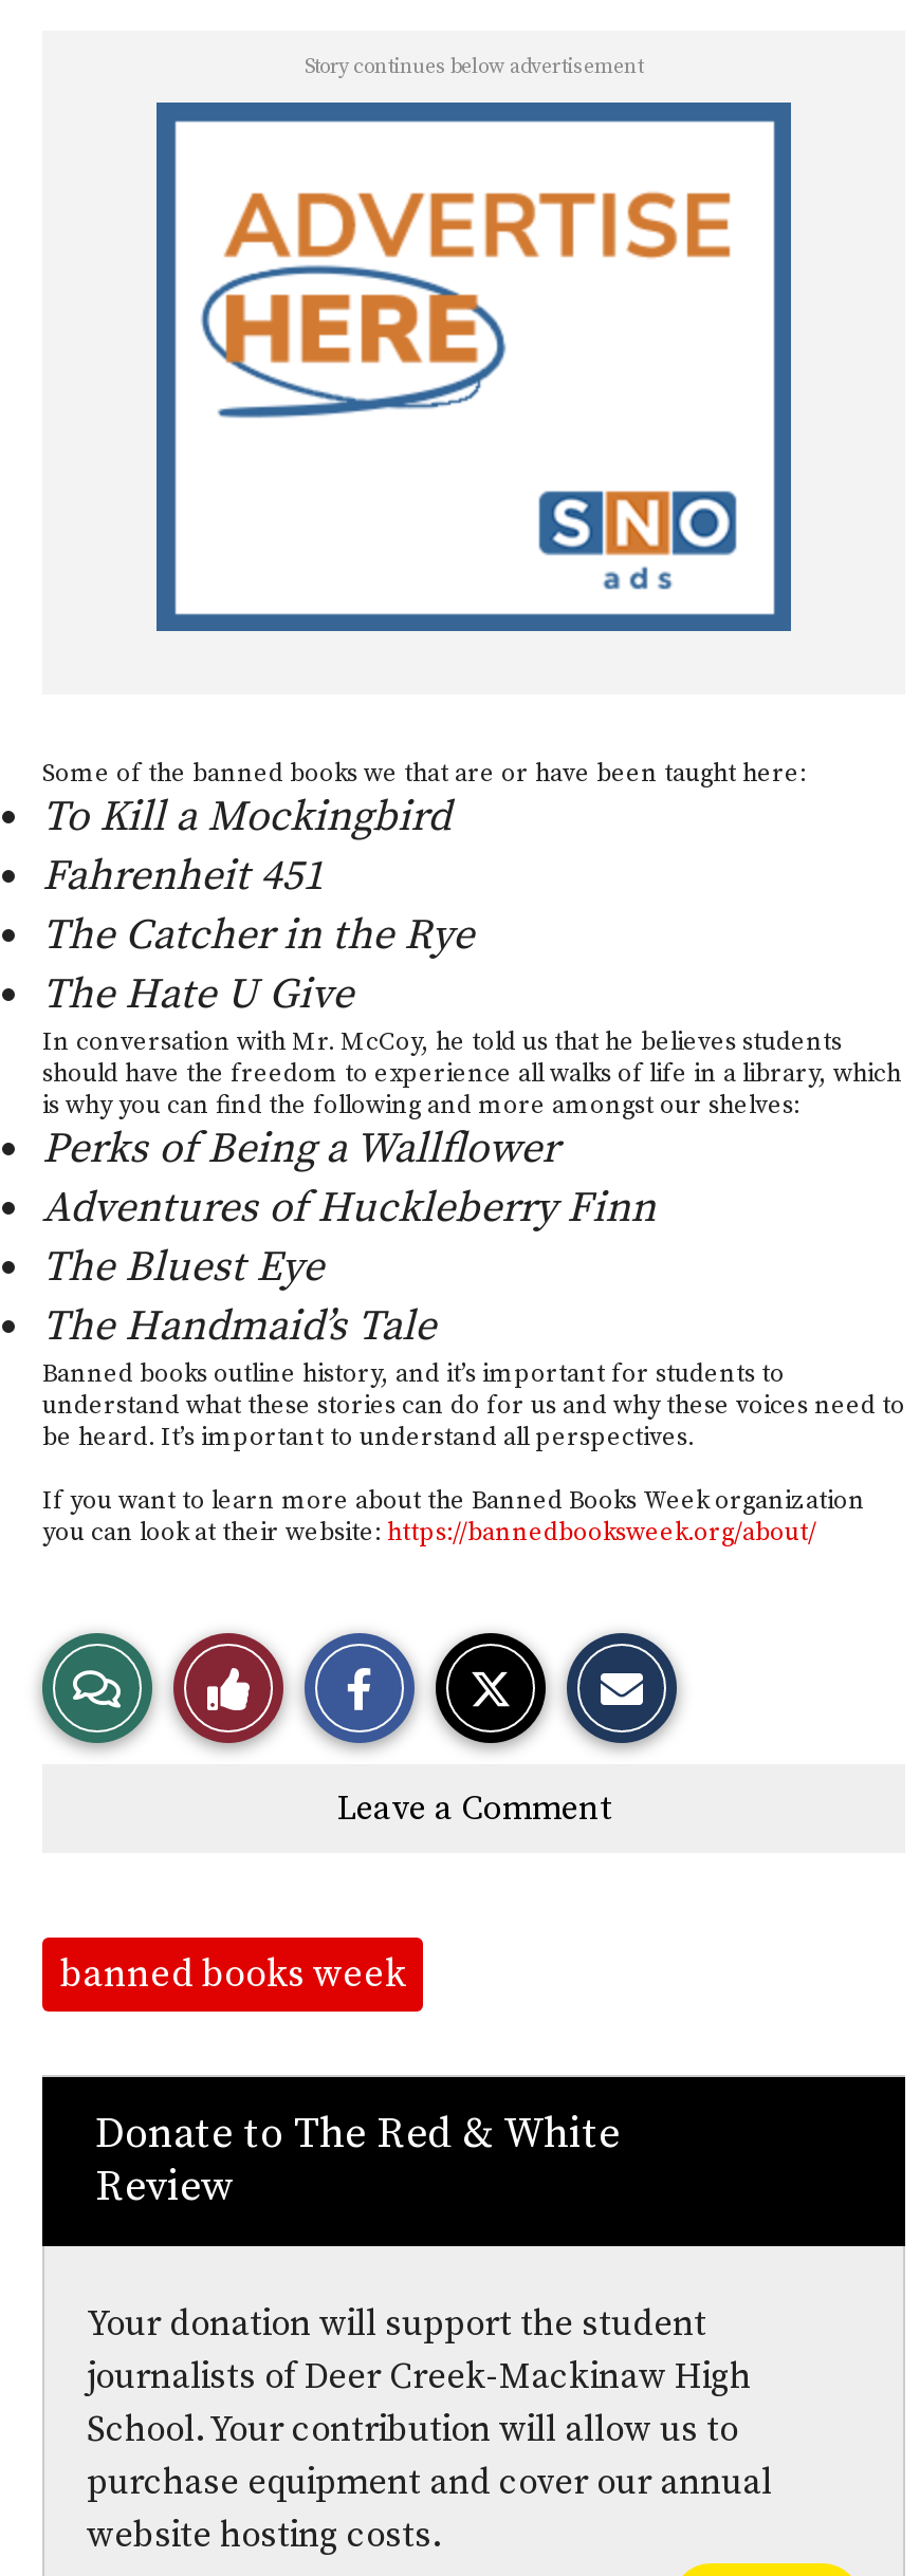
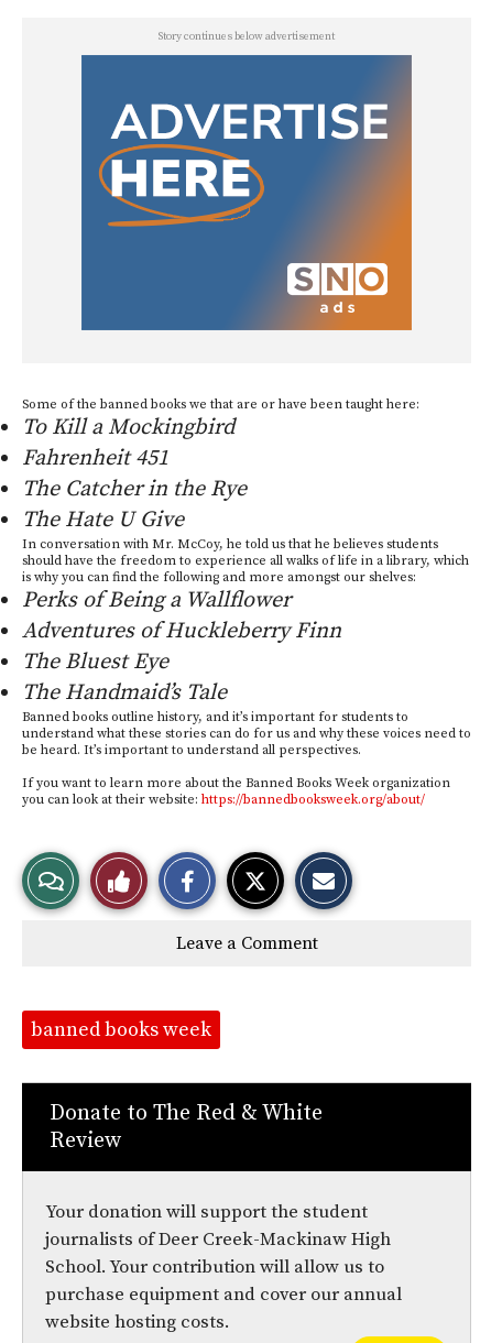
[173,103,793,633] [image] -> [91,55,413,331] [image]

